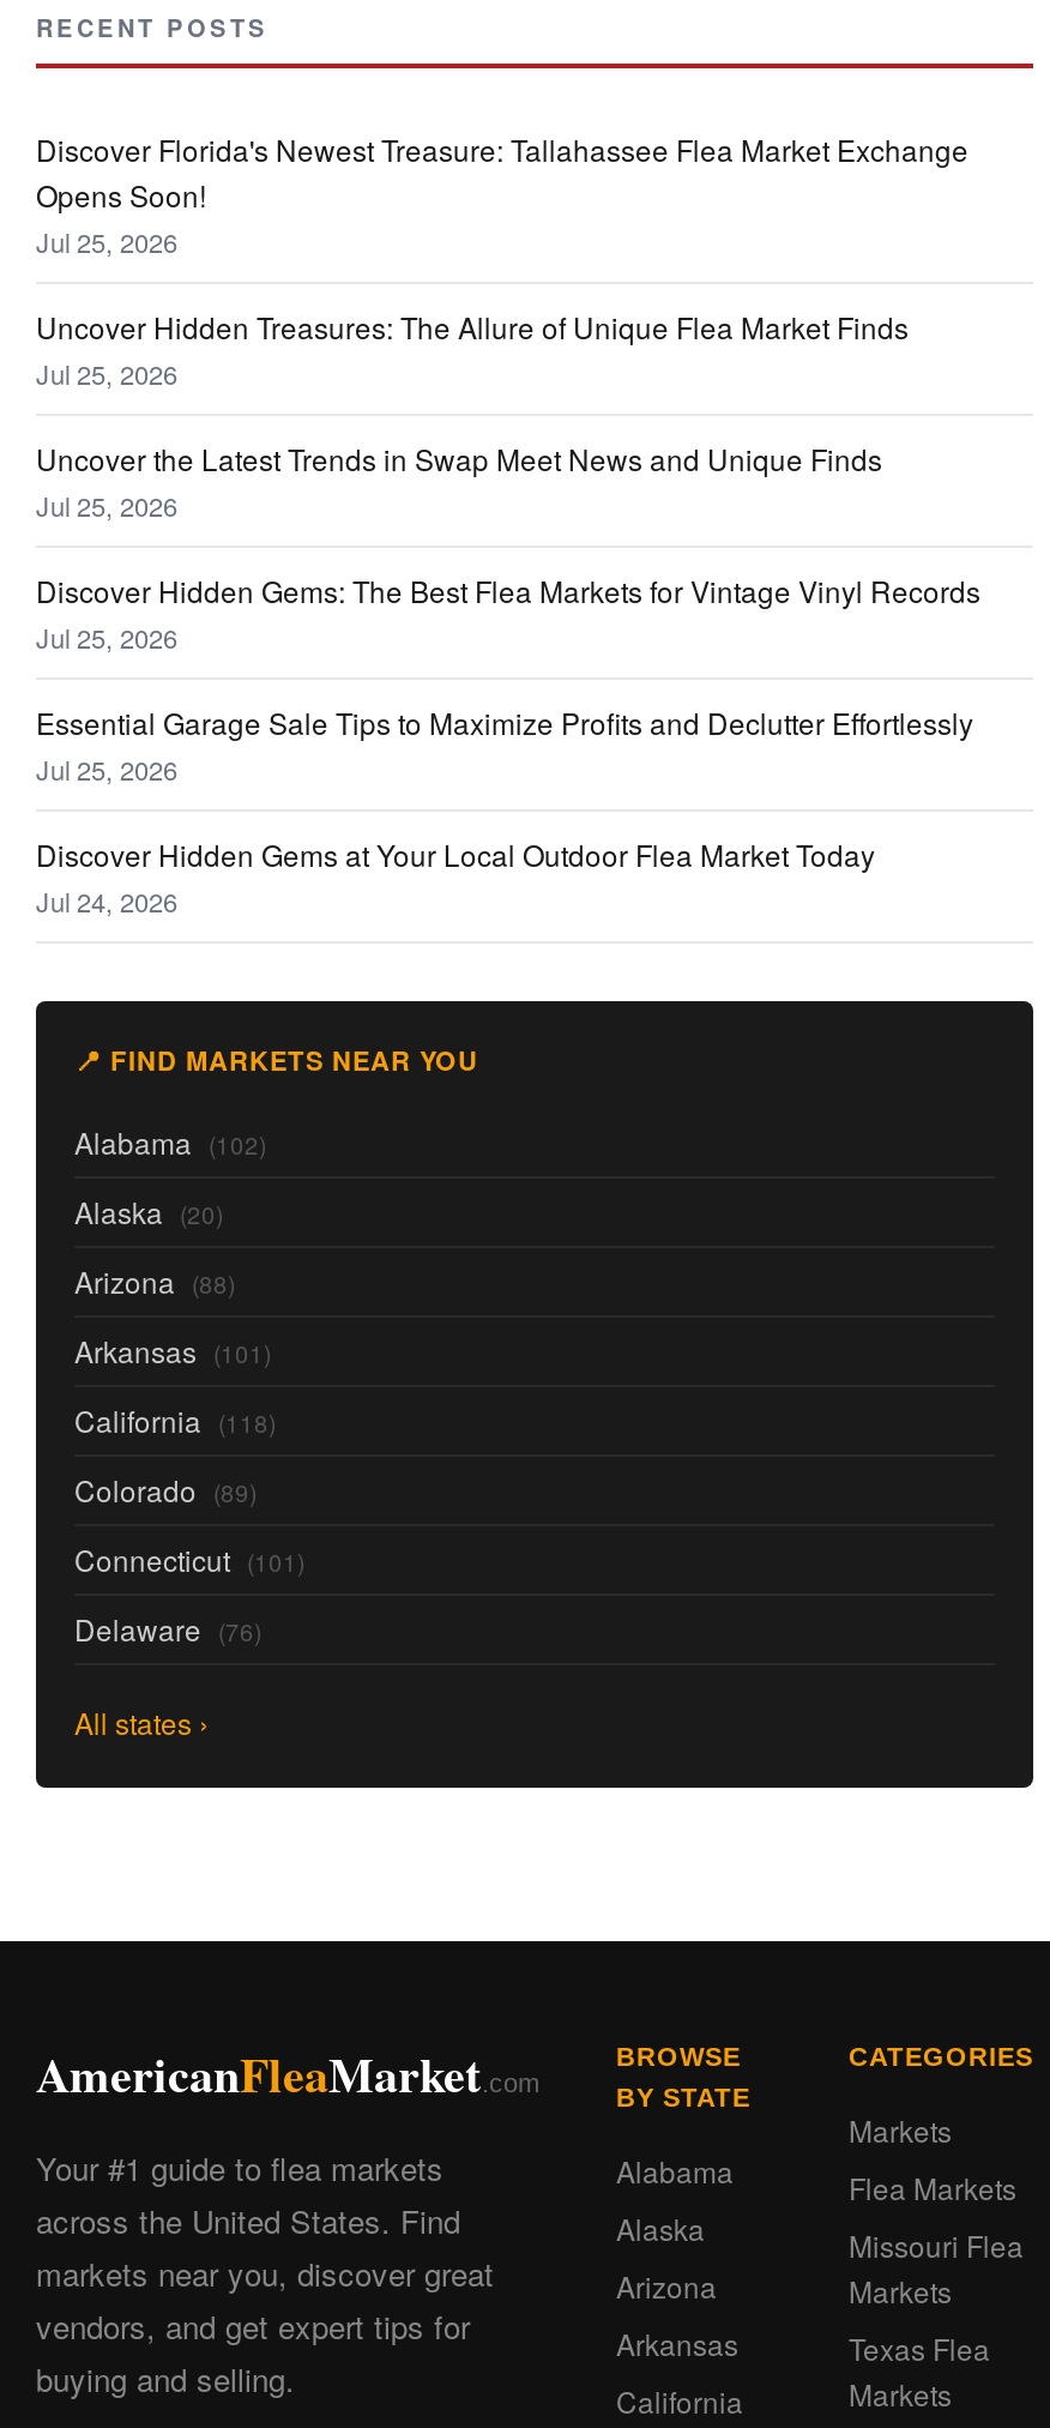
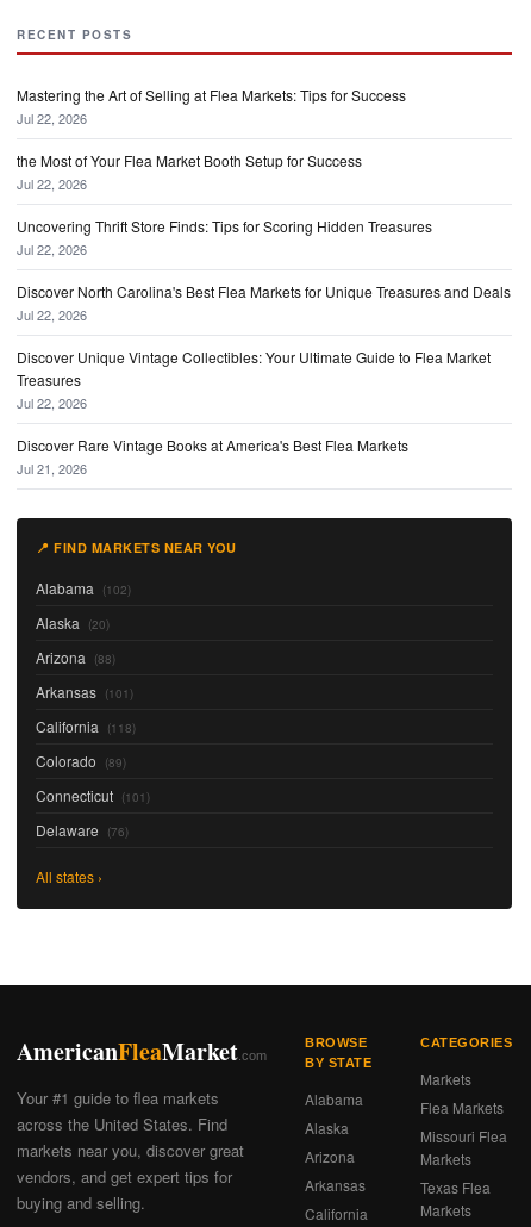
[36,128,968,260] Discover Florida's Newest Treasure: Tallahassee Flea Market Exchange | Opens Soon! | Jul 25, 2026 -> [17,84,406,127] Mastering the Art of Selling at Flea Markets: Tips for Success | Jul 22, 2026
[36,305,909,392] Uncover Hidden Treasures: The Allure of Unique Flea Market Finds | Jul 25, 2026 -> [17,150,362,193] the Most of Your Flea Market Booth Setup for Success | Jul 22, 2026
[36,437,882,523] Uncover the Latest Trends in Swap Meet News and Unique Finds | Jul 25, 2026 -> [17,215,432,258] Uncovering Thrift Store Finds: Tips for Scoring Hidden Treasures | Jul 22, 2026
[36,569,980,655] Discover Hidden Gems: The Best Flea Markets for Vintage Vinyl Records | Jul 25, 2026 -> [17,281,511,324] Discover North Carolina's Best Flea Markets for Unique Treasures and Deals | Jul 22, 2026
[36,701,973,787] Essential Garage Sale Tips to Maximize Profits and Declutter Effortlessly | Jul 25, 2026 -> [17,346,491,412] Discover Unique Vintage Collectibles: Your Ultimate Guide to Flea Market | Treasures | Jul 22, 2026
[36,833,875,919] Discover Hidden Gems at Your Local Outdoor Flea Market Today | Jul 24, 2026 -> [17,435,408,477] Discover Rare Vintage Books at America's Best Flea Markets | Jul 21, 2026

